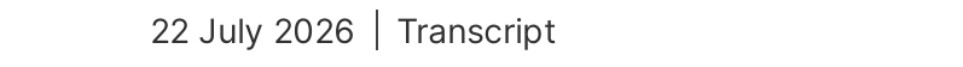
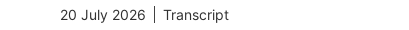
[150,10,556,51] 22 July 2026 Transcript -> [60,6,229,23] 20 July 2026 Transcript

